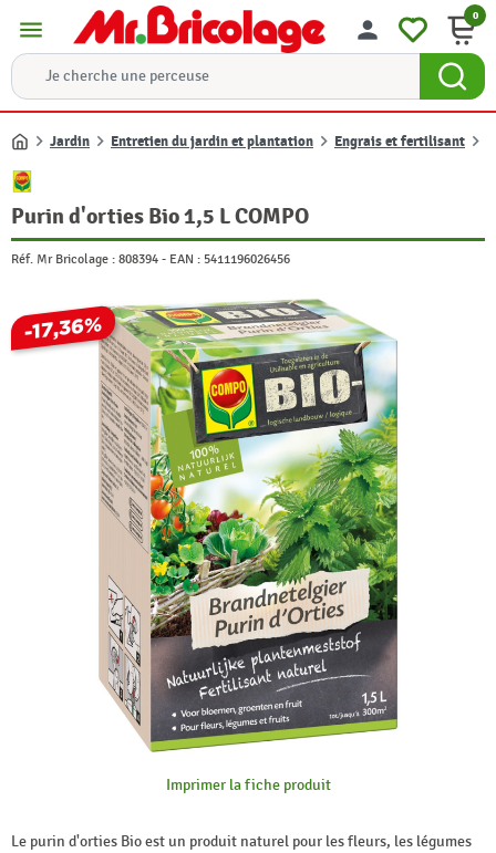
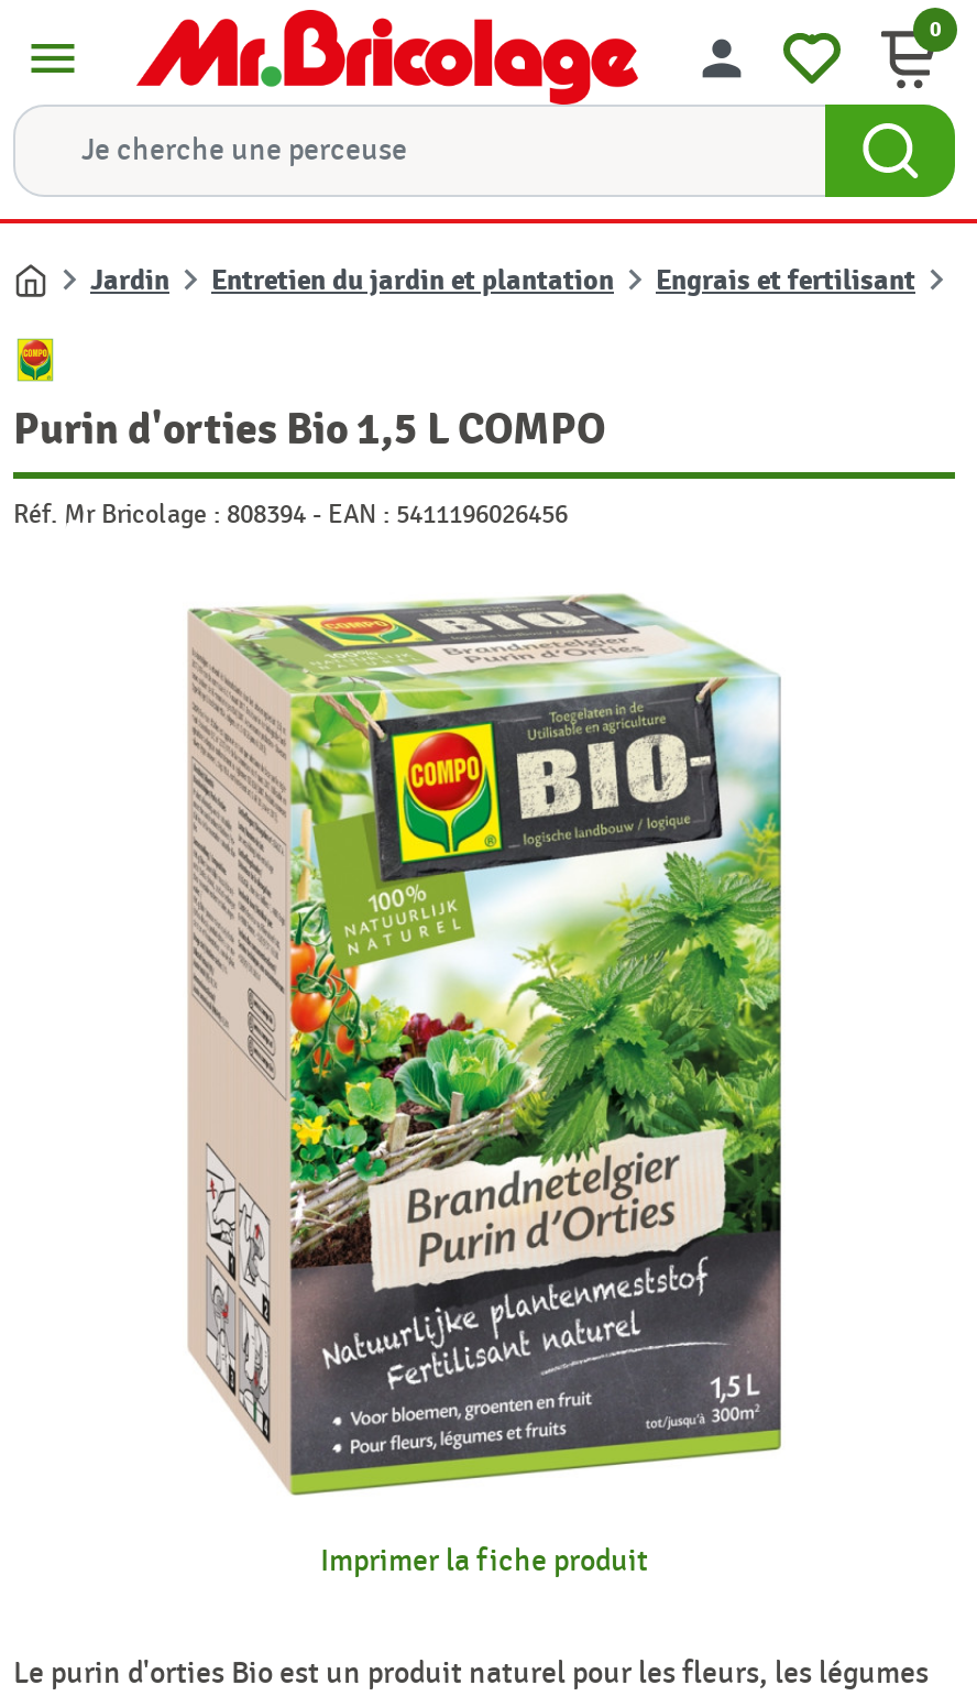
[24,312,102,343] -17,36% -> none

